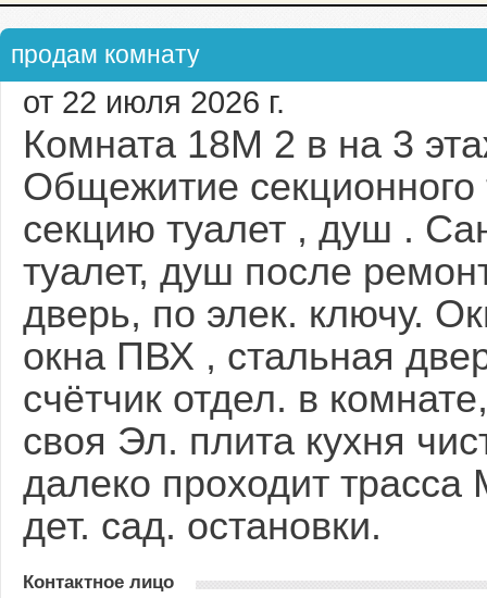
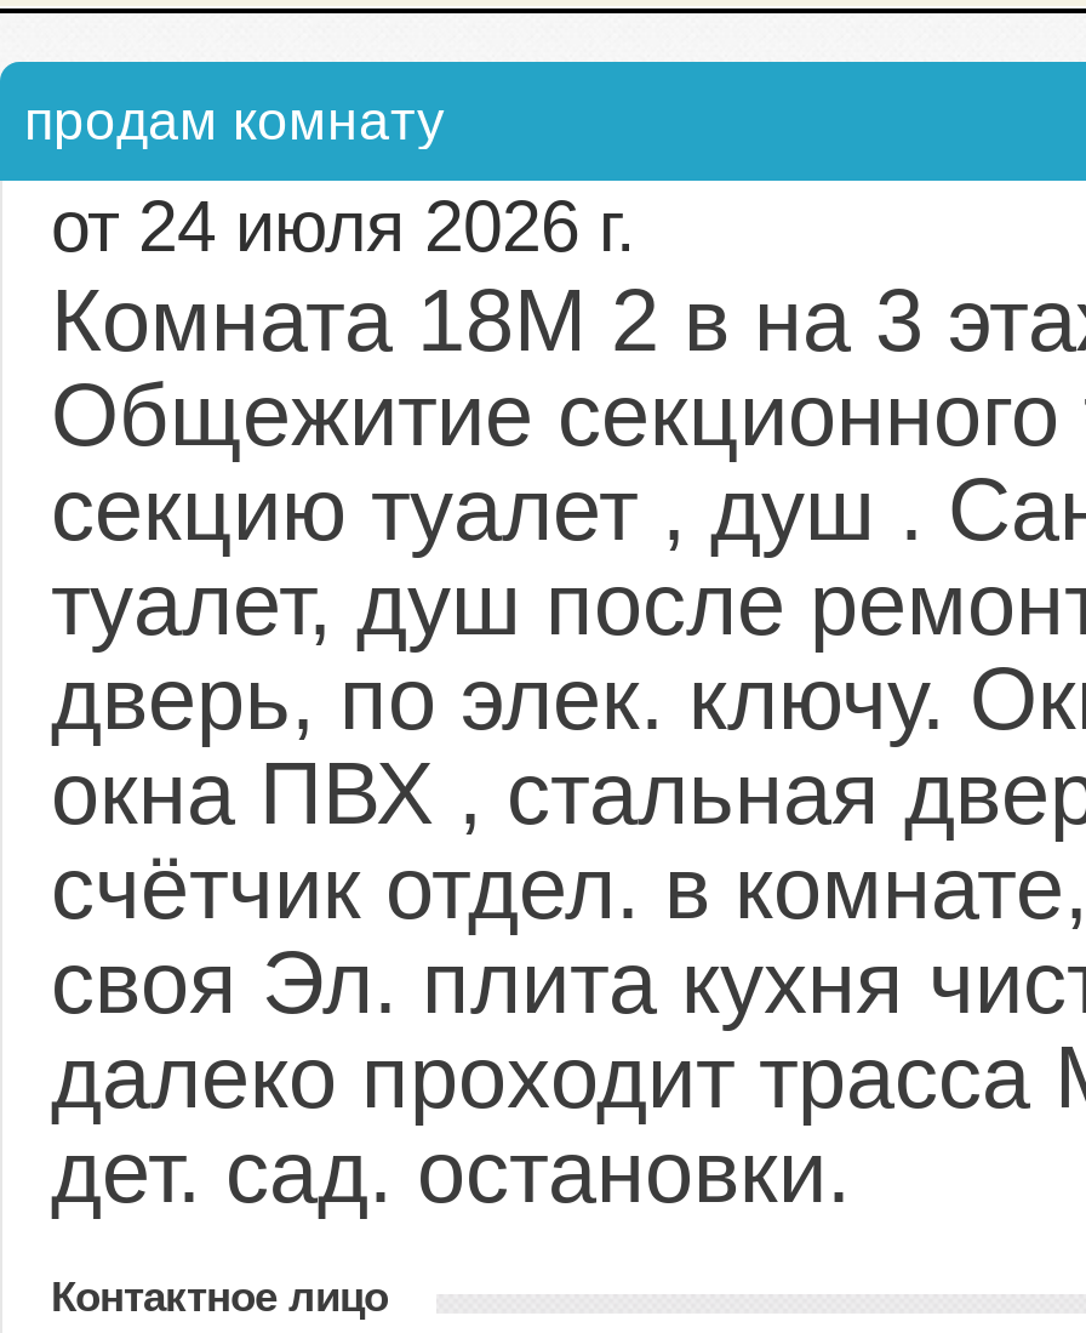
[23,85,285,120] от 22 июля 2026 г. -> [51,188,635,266] от 24 июля 2026 г.

